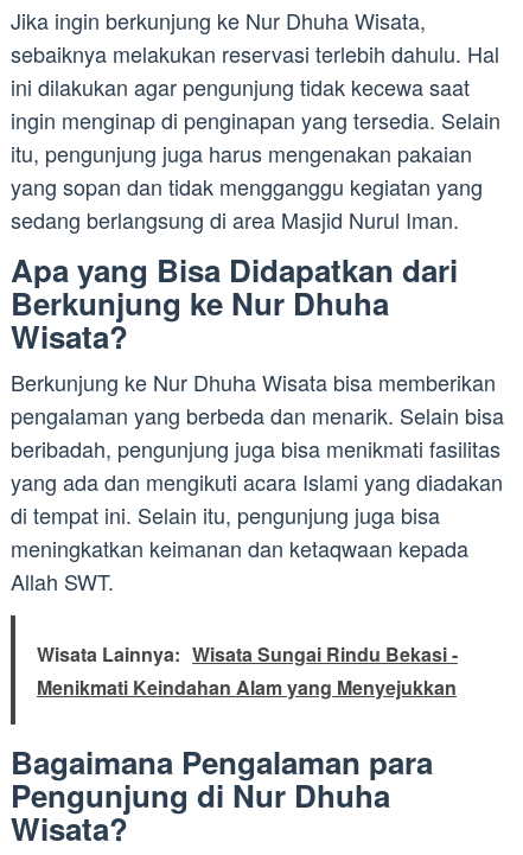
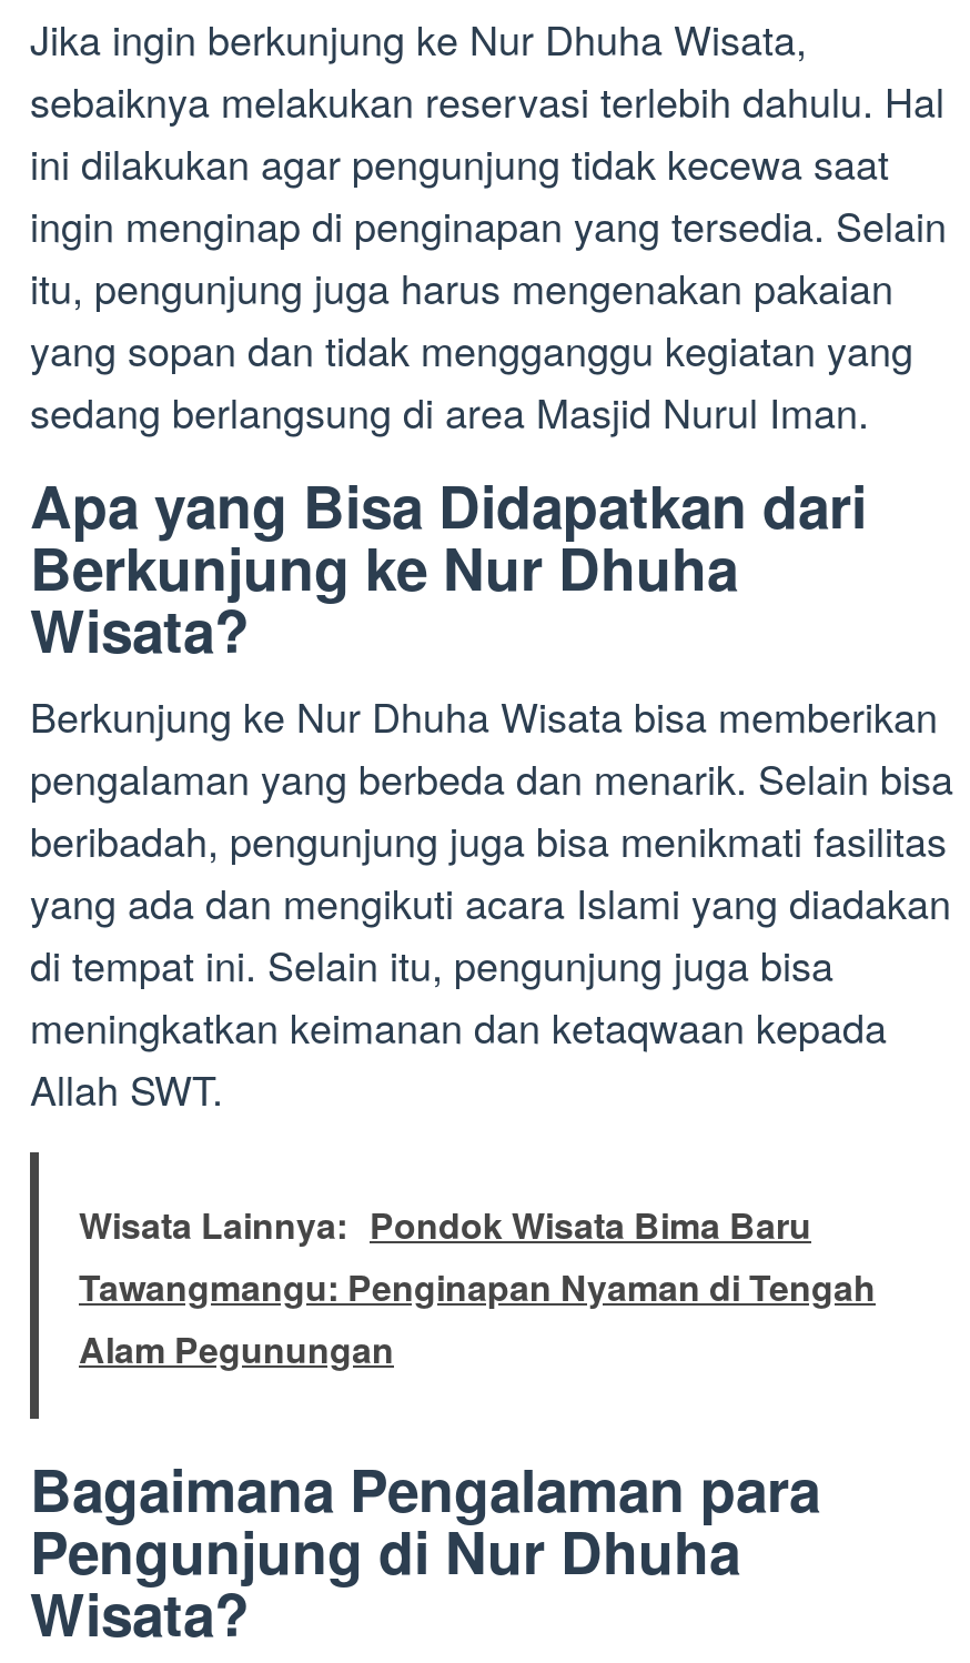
[37,641,458,701] Wisata Lainnya: Wisata Sungai Rindu Bekasi - | Menikmati Keindahan Alam yang Menyejukkan -> [79,1199,876,1375] Wisata Lainnya: Pondok Wisata Bima Baru | Tawangmangu: Penginapan Nyaman di Tengah | Alam Pegunungan

